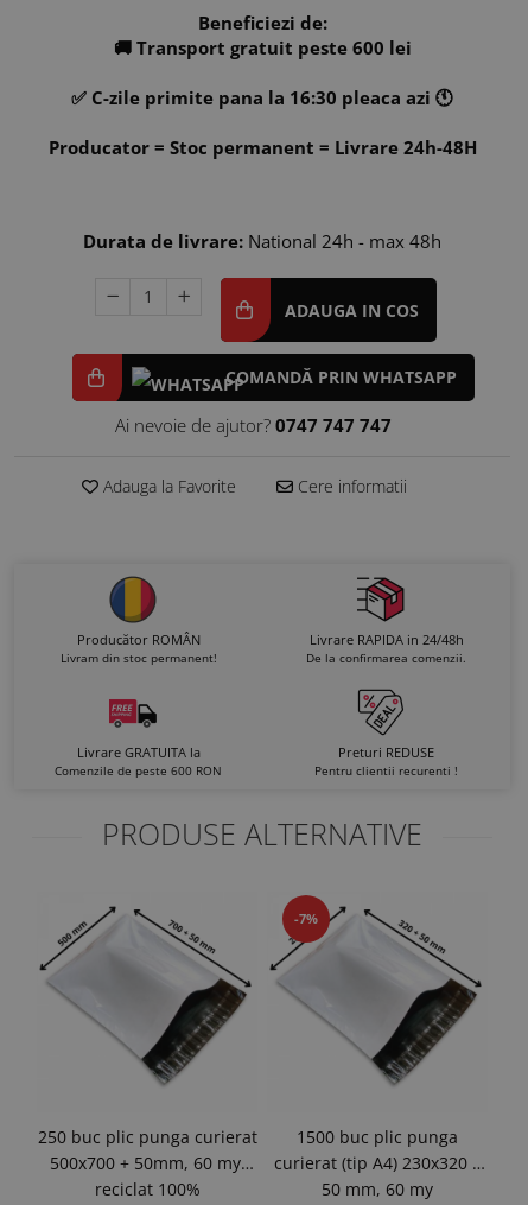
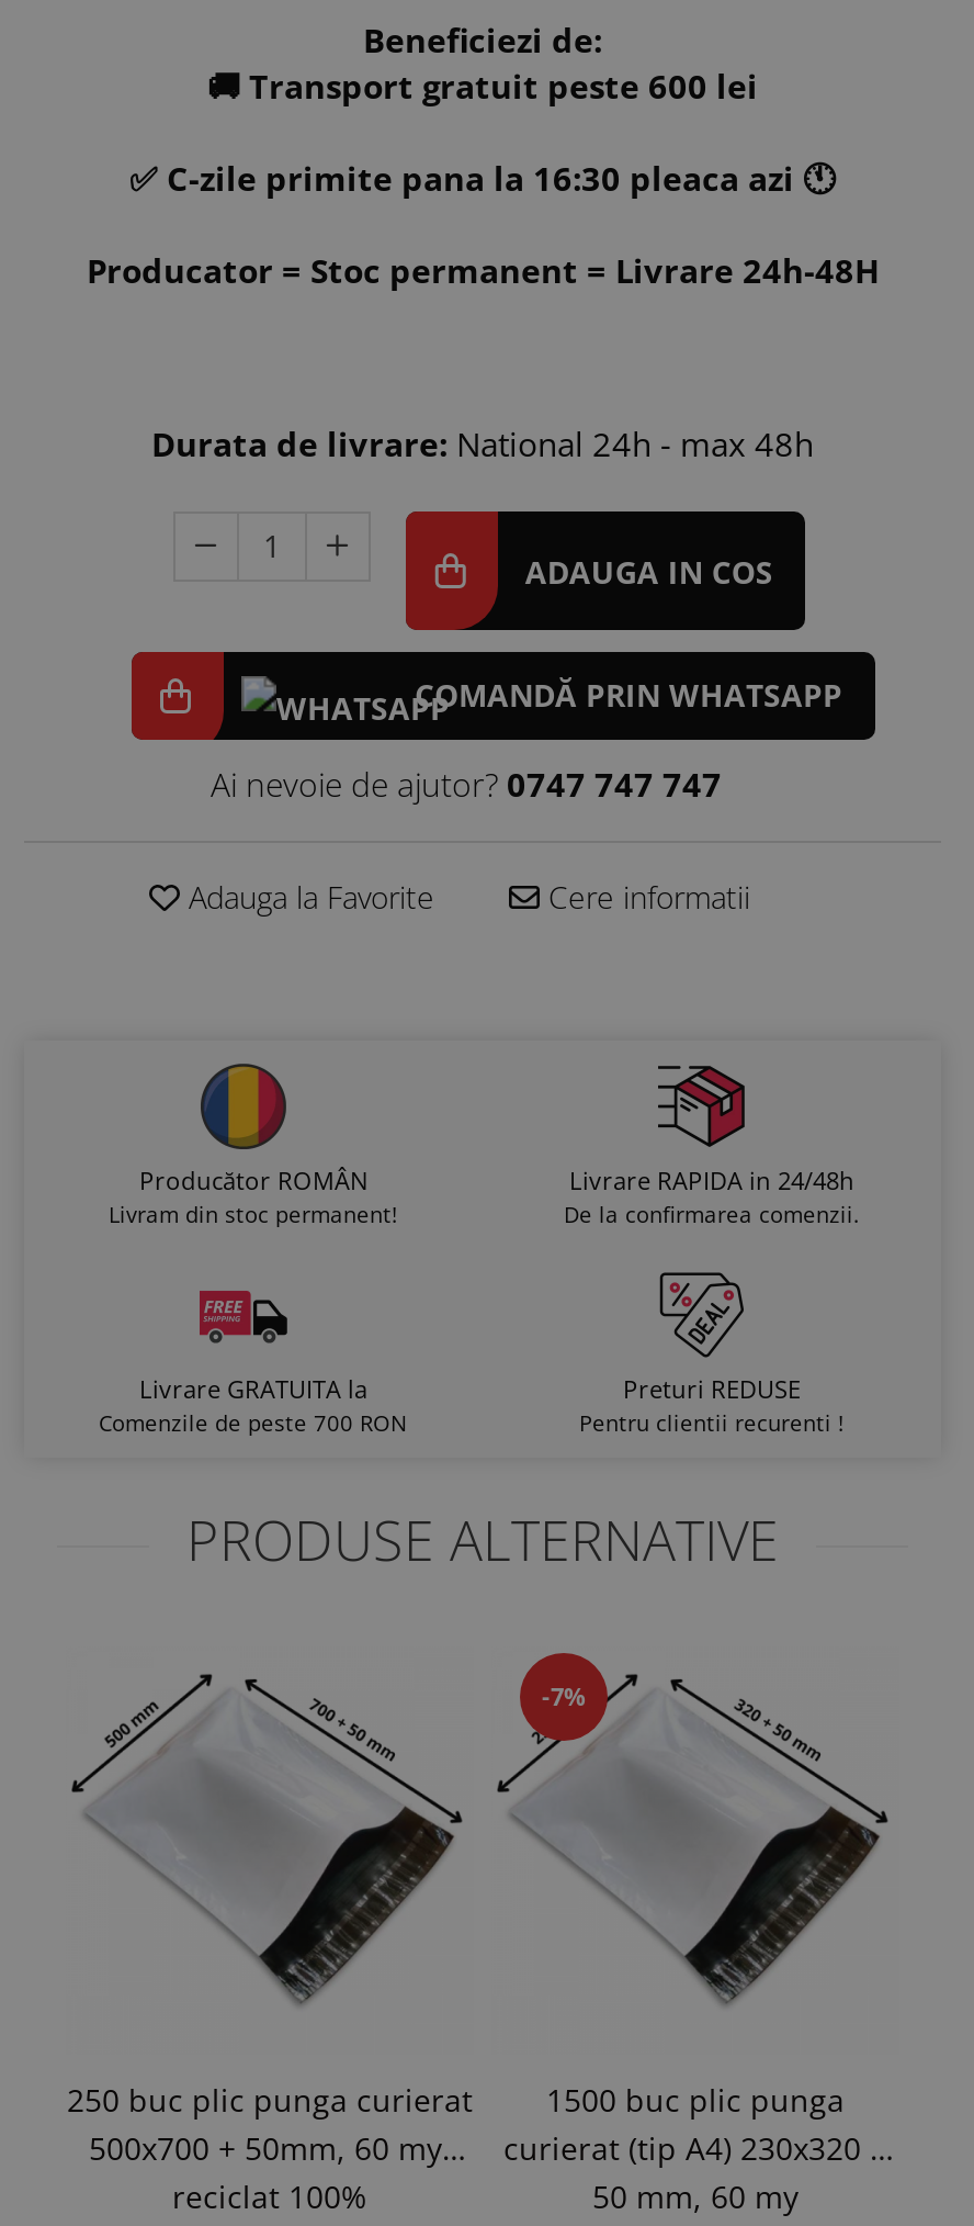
[55,762,222,779] Comenzile de peste 600 RON -> [99,1407,408,1438] Comenzile de peste 700 RON

